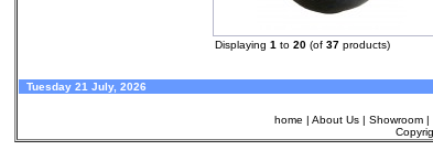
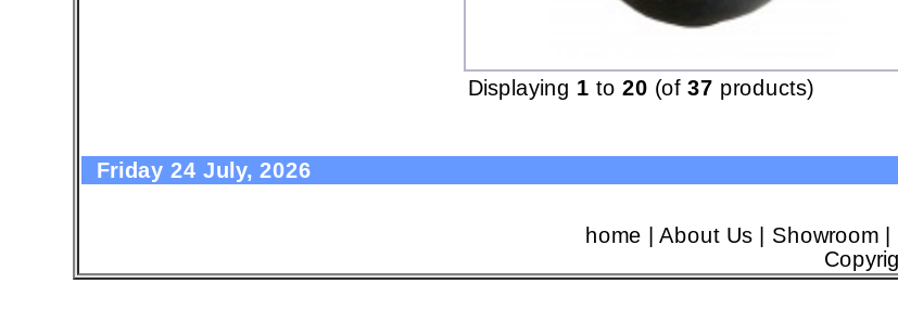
[20,81,153,93] Tuesday 21 July, 2026 -> [84,158,325,182] Friday 24 July, 2026

